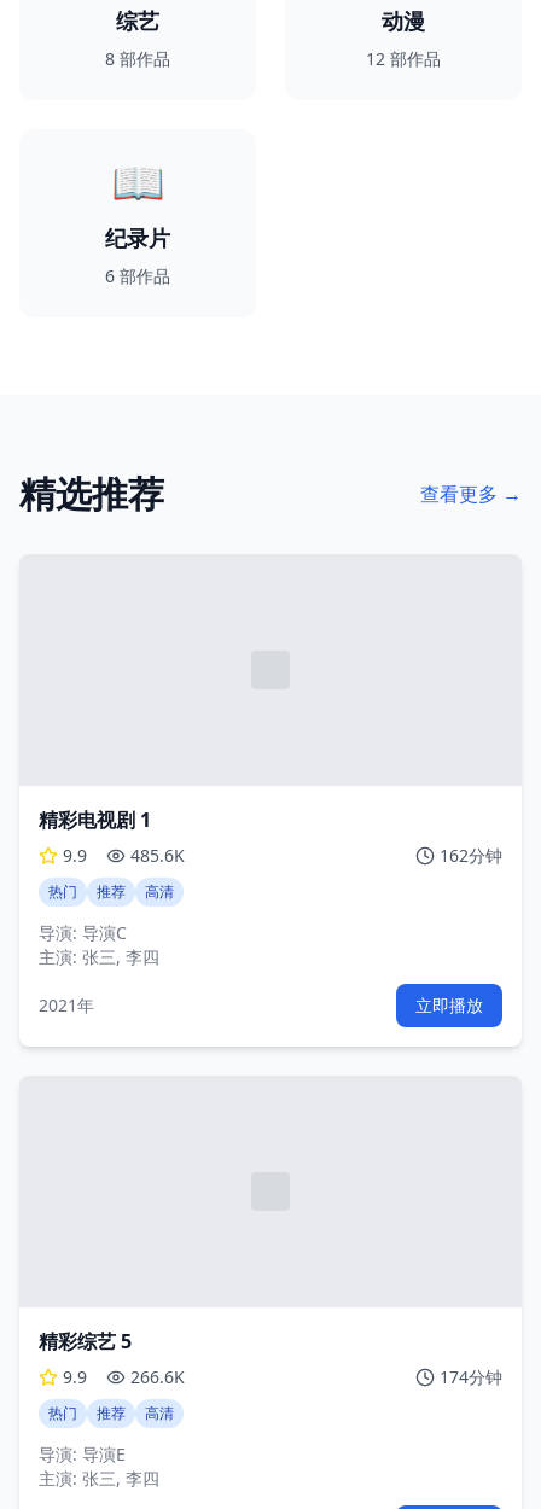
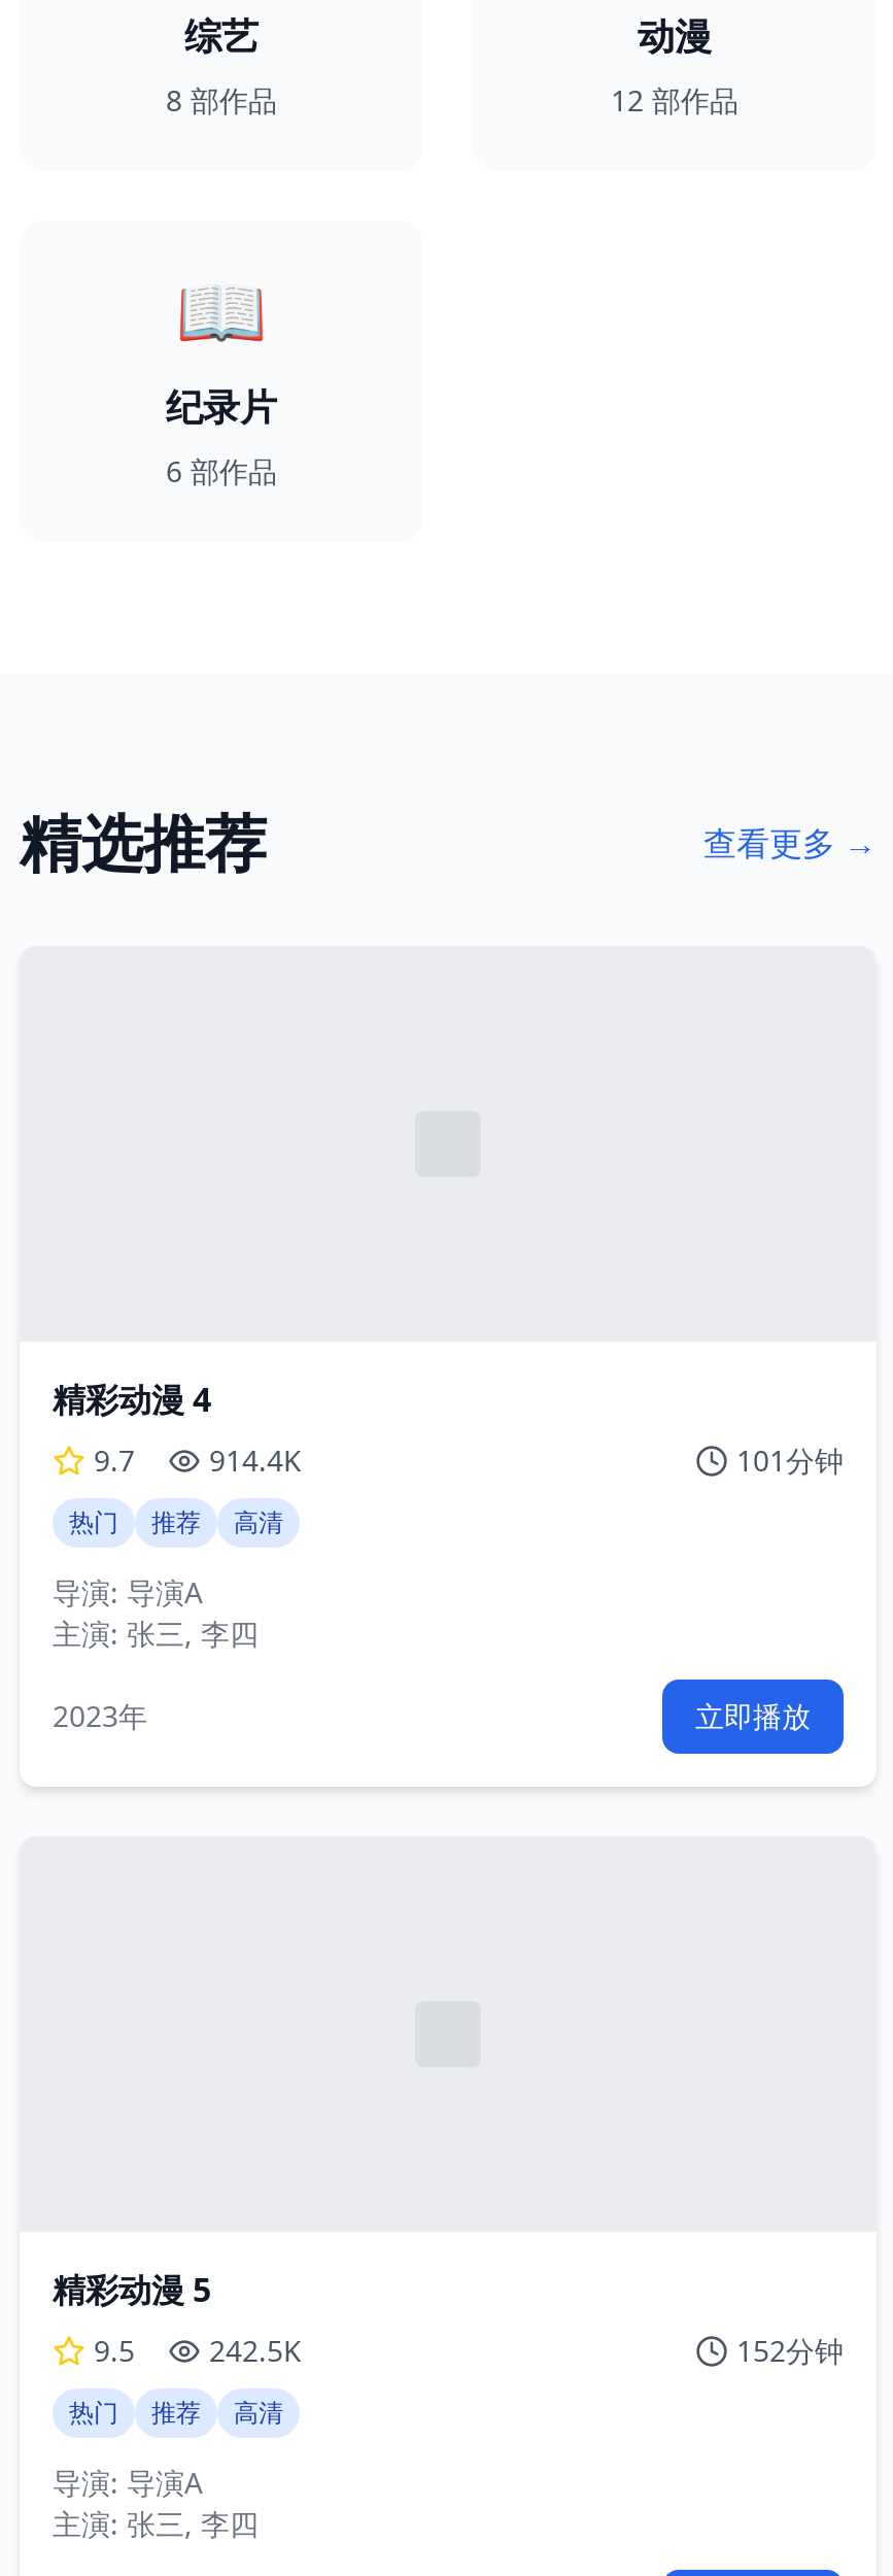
[39,806,502,867] 精彩电视剧 1 | 9.9 | 485.6K | 162分钟 -> [53,1377,844,1480] 精彩动漫 4 | 9.7 | 914.4K | 101分钟
[39,921,127,944] 导演:导演C -> [53,1572,203,1612] 导演:导演A
[39,994,94,1016] 2021年 -> [53,1696,147,1735] 2023年
[39,1328,502,1388] 精彩综艺 5 | 9.9 | 266.6K | 174分钟 -> [53,2267,844,2370] 精彩动漫 5 | 9.5 | 242.5K | 152分钟
[39,1443,126,1466] 导演:导演E -> [53,2463,203,2502] 导演:导演A

